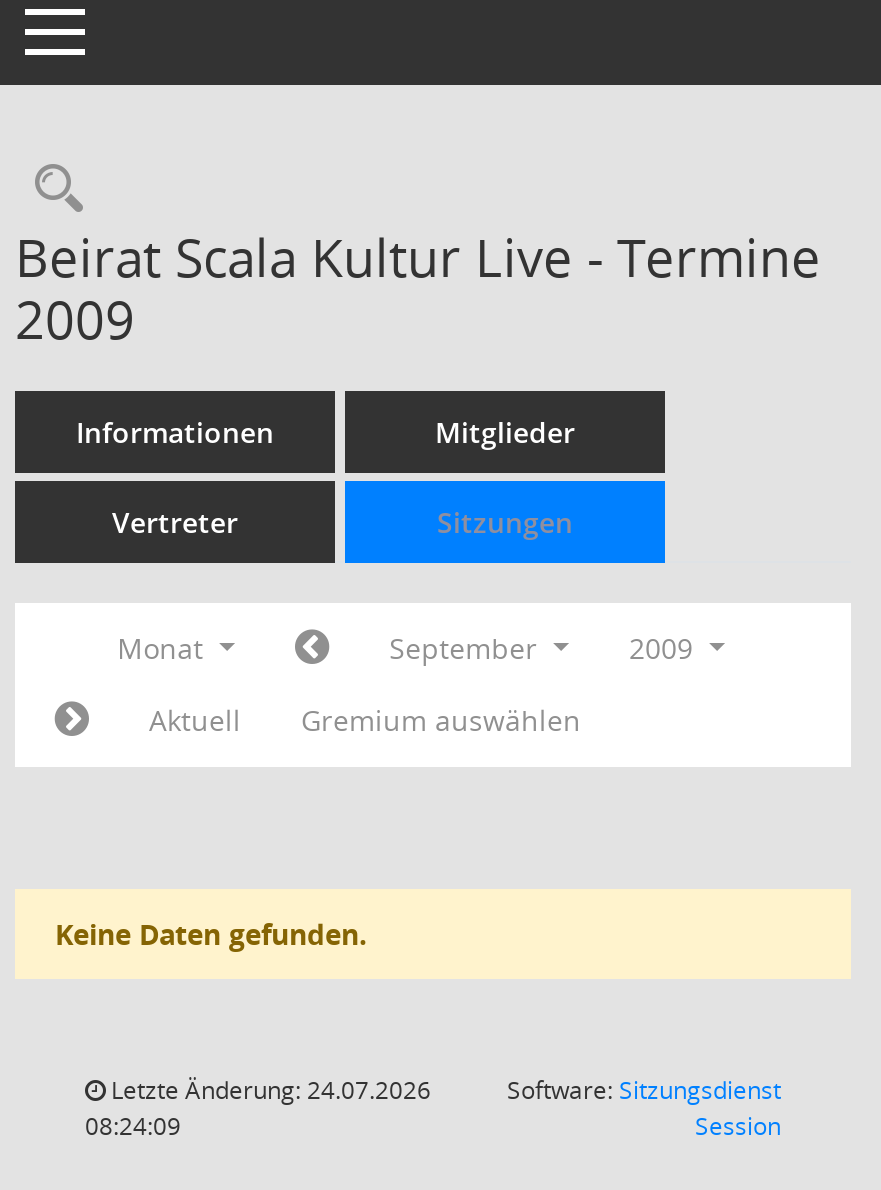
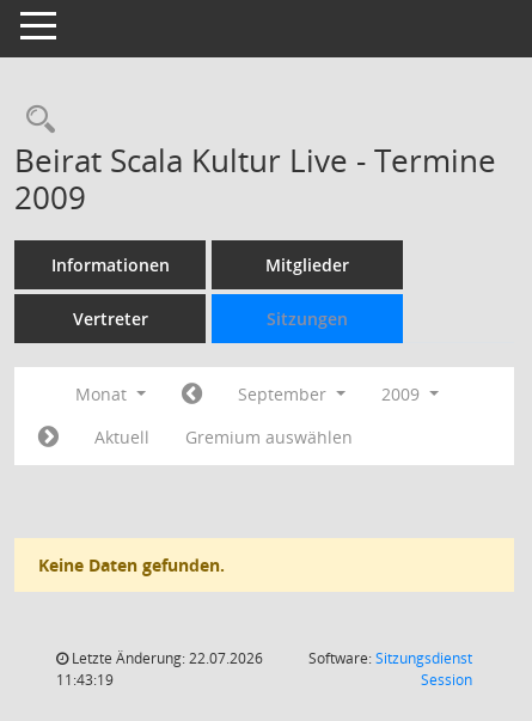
[105,1073,431,1107] Letzte Änderung: 24.07.2026 -> [68,648,263,668] Letzte Änderung: 22.07.2026
[85,1109,181,1143] 08:24:09 -> [56,670,114,690] 11:43:19

